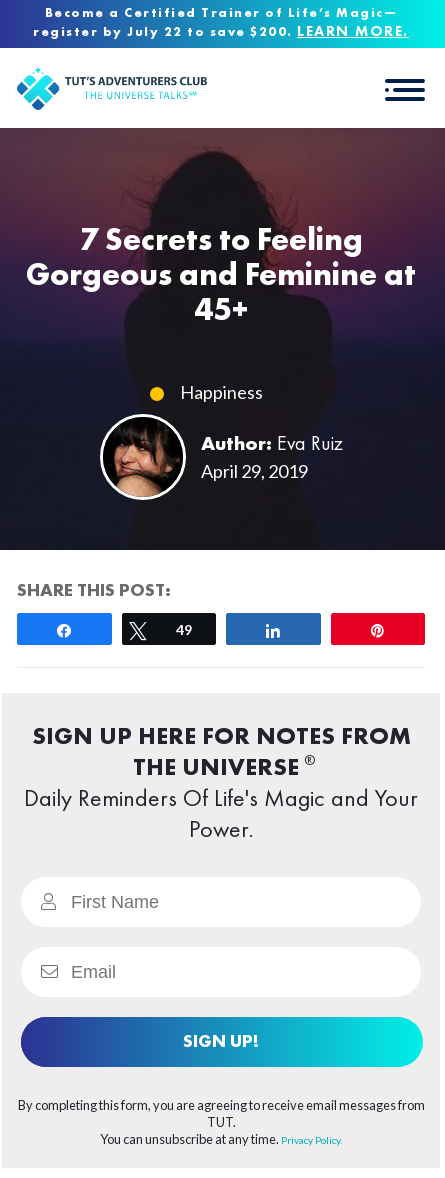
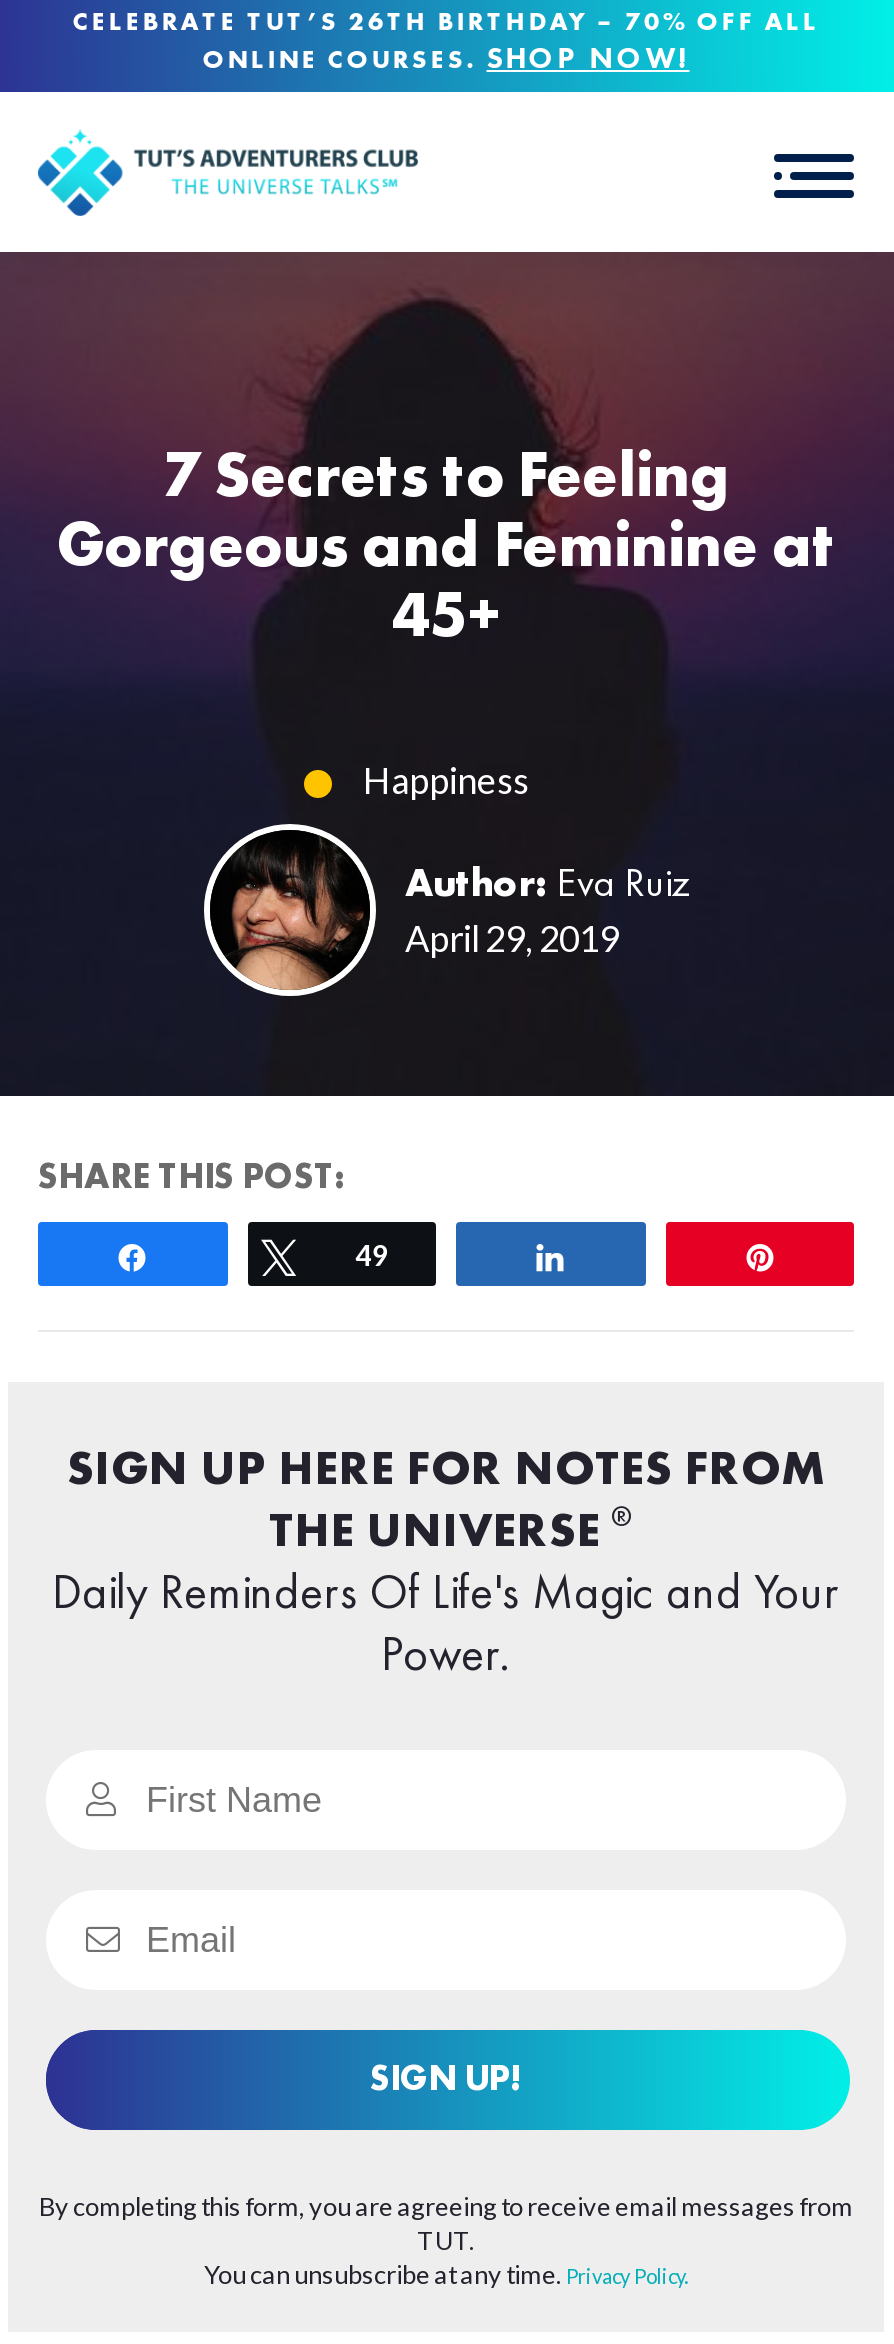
[33,7,409,40] Become a Certified Trainer of Life’s Magic— | register by July 22 to save $200. LEARN MORE. -> [72,10,820,76] CELEBRATE TUT’S 26TH BIRTHDAY – 70% OFF ALL | ONLINE COURSES. SHOP NOW!

